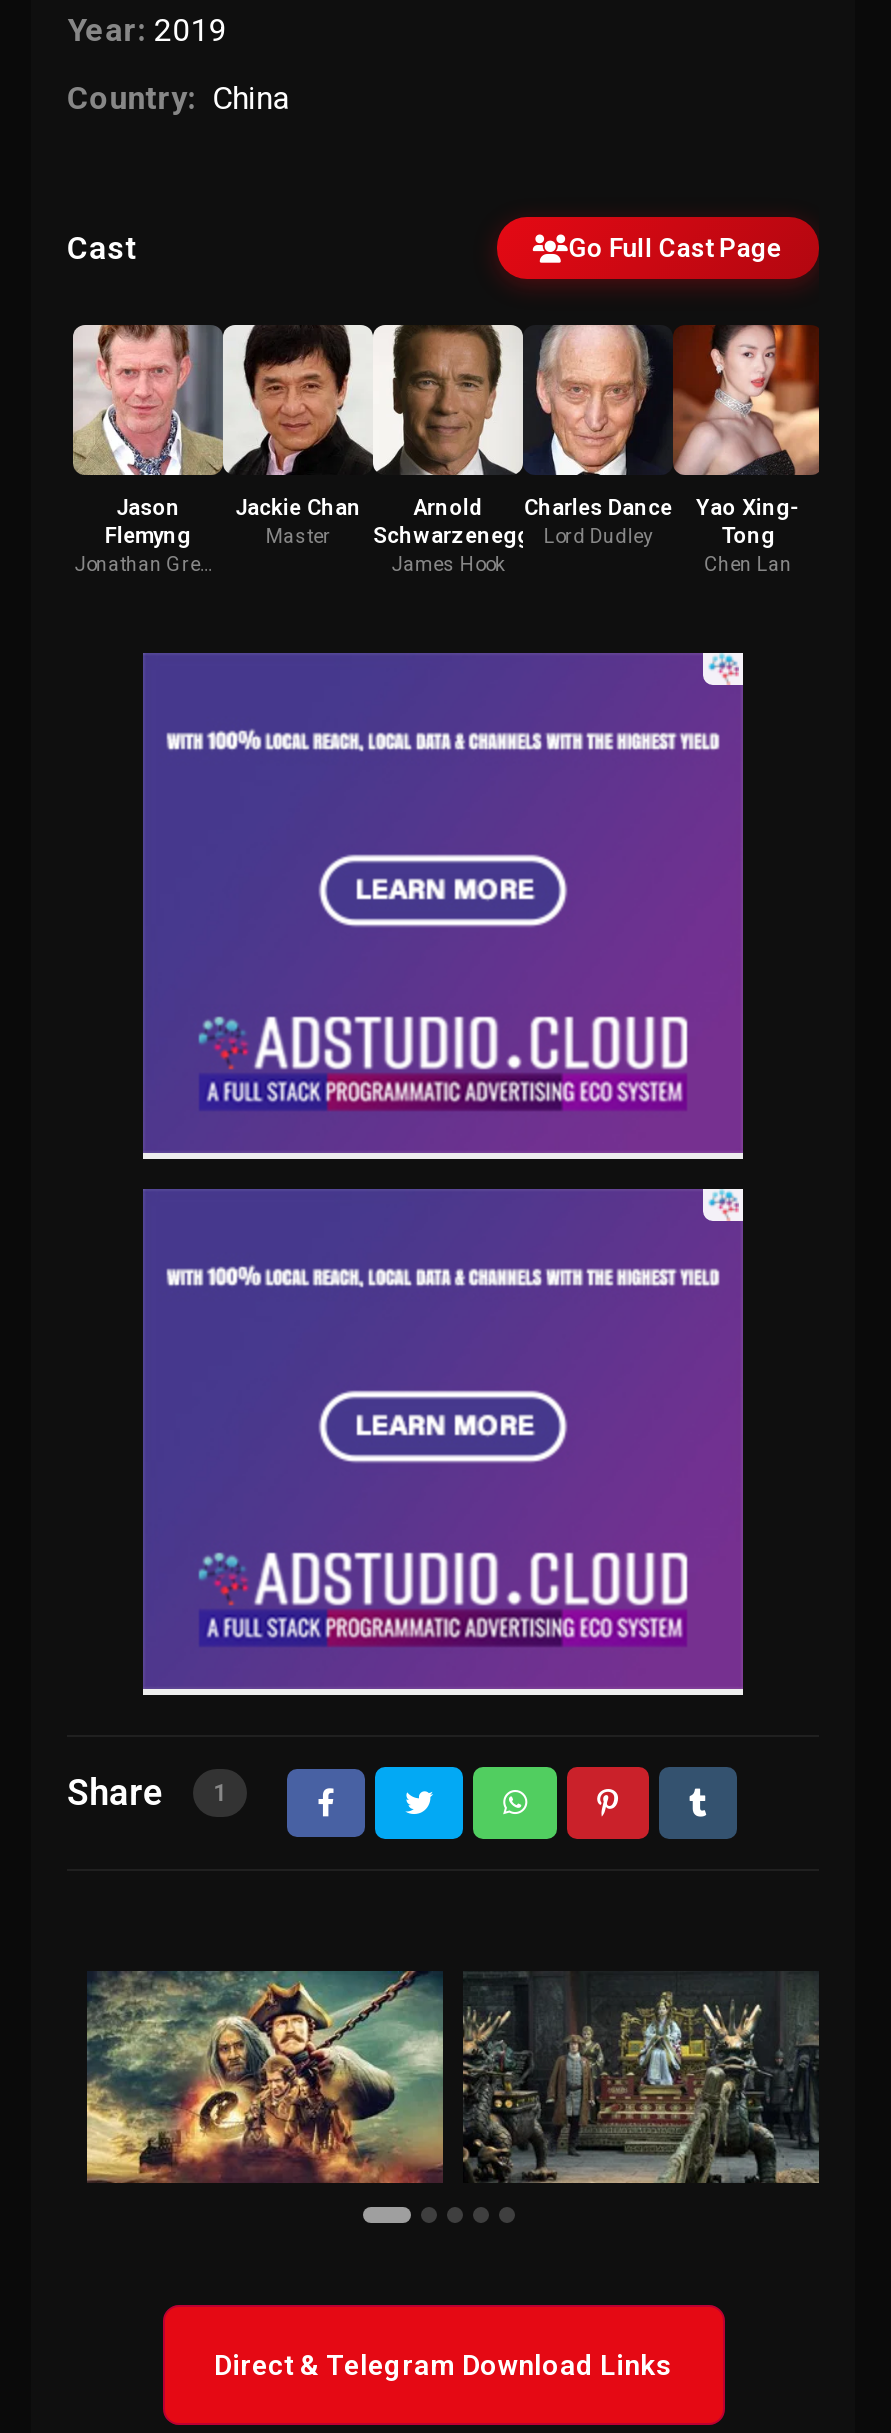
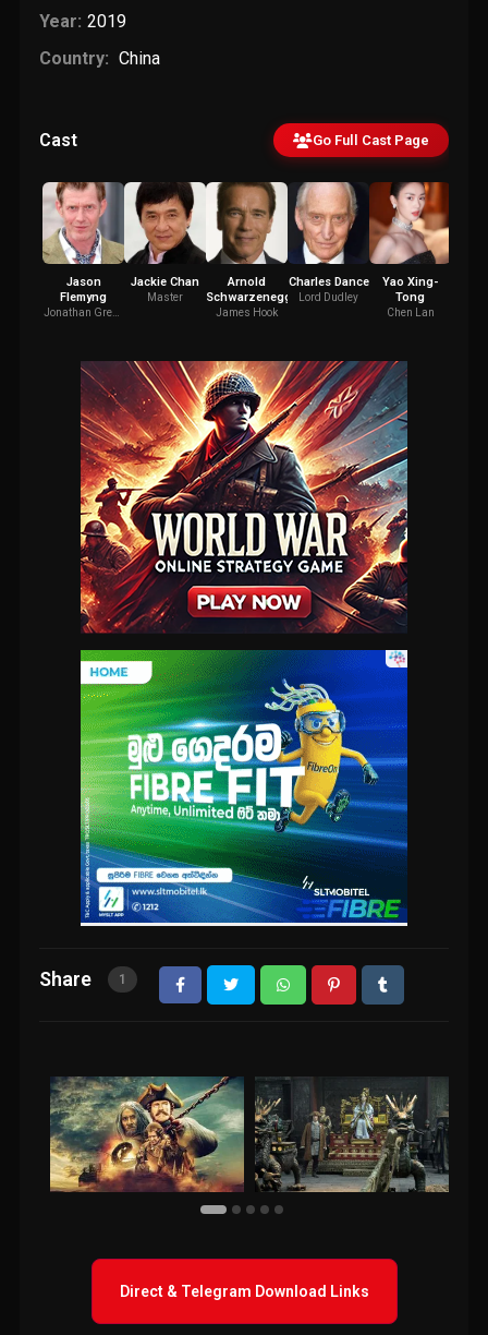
[141,651,745,1161] [image] -> [80,360,408,634] [image]
[141,1187,745,1691] [image] -> [80,649,408,924] [image]

